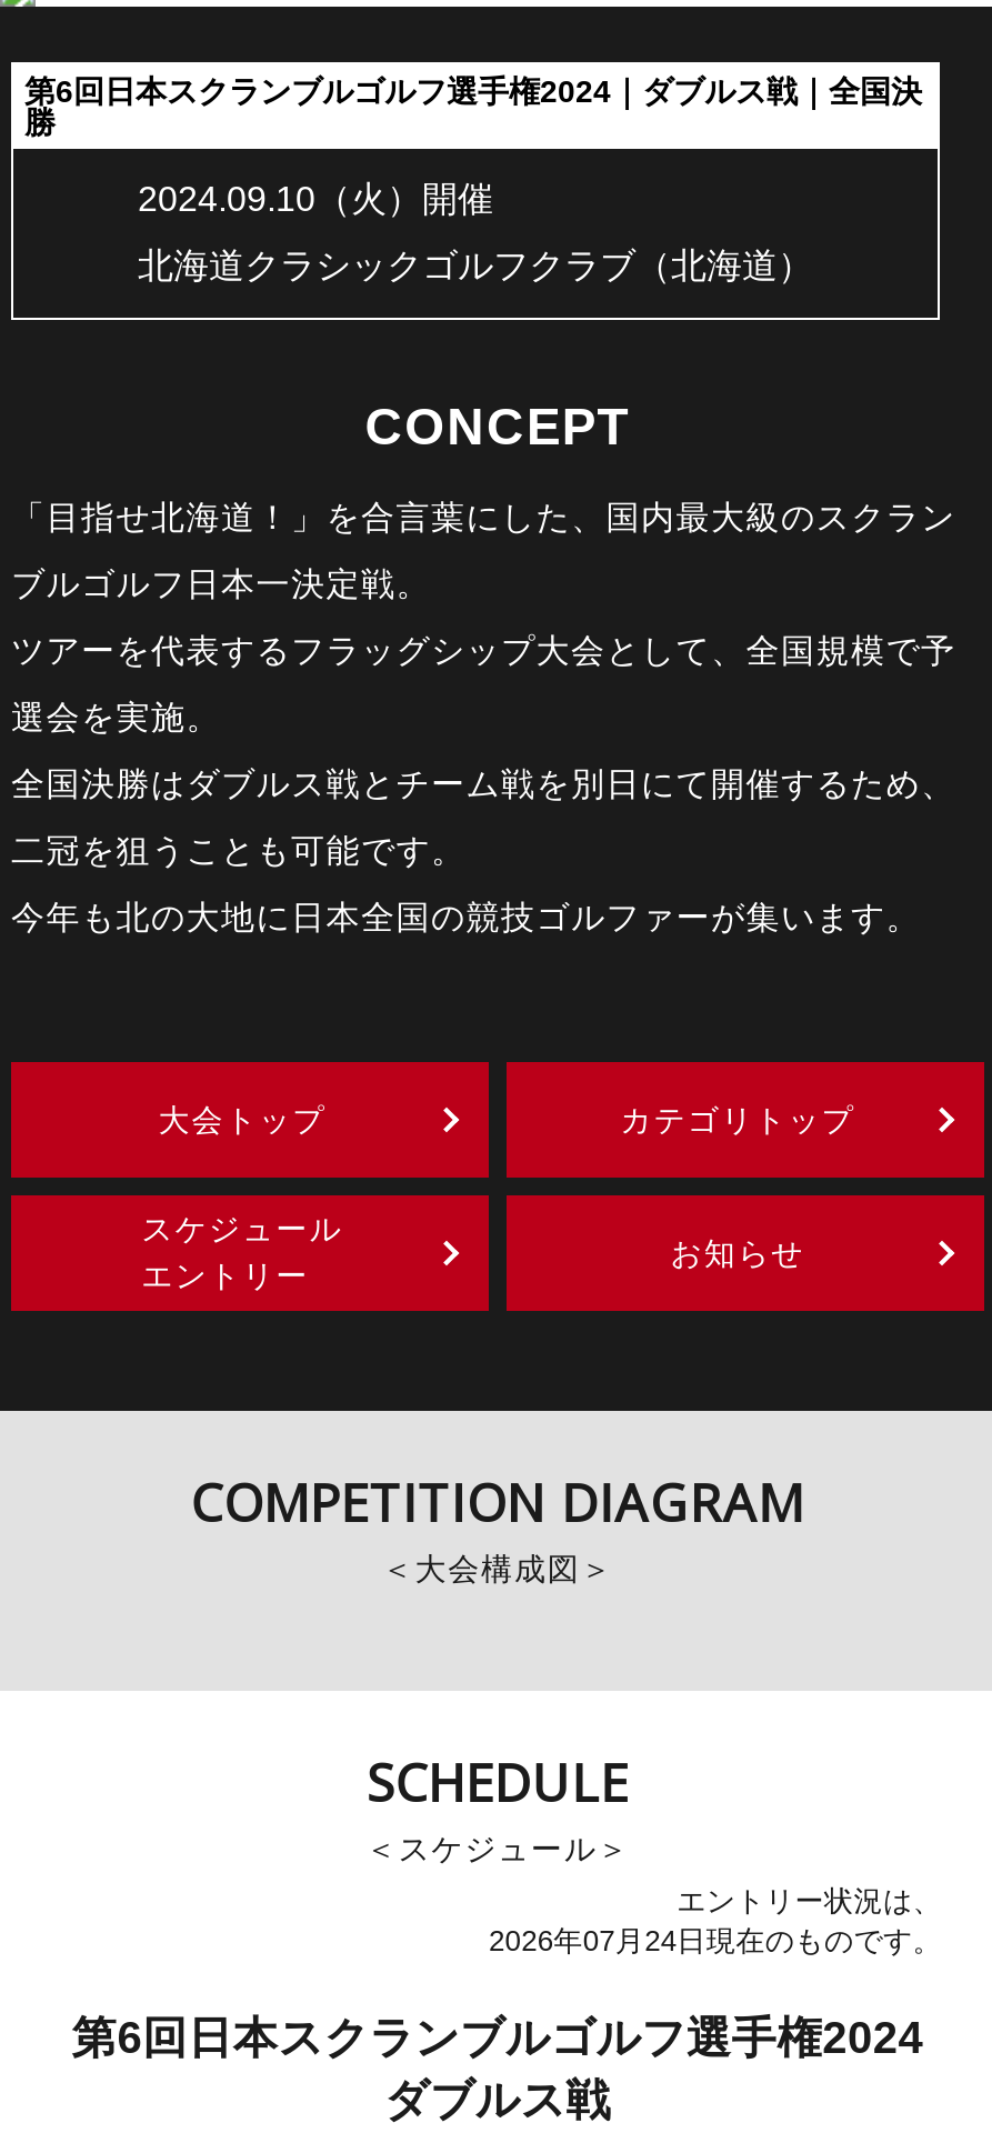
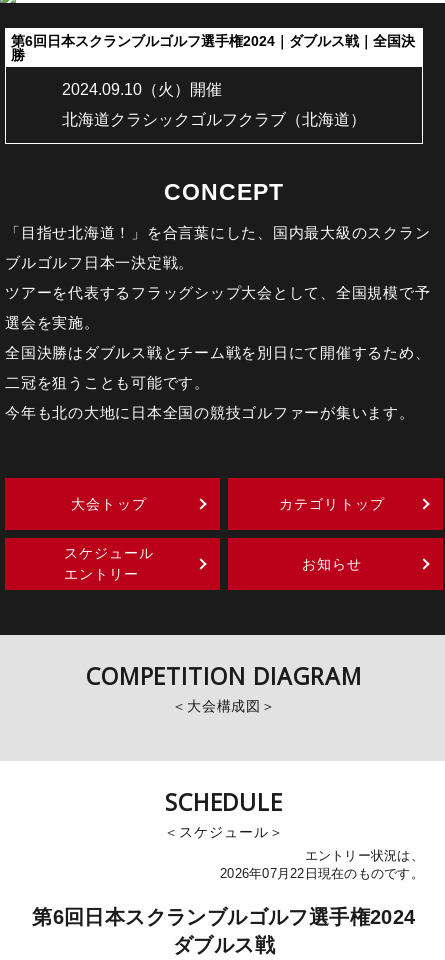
[489,1924,942,1957] 2026年07月24日現在のものです。 -> [220,866,424,881] 2026年07月22日現在のものです。

